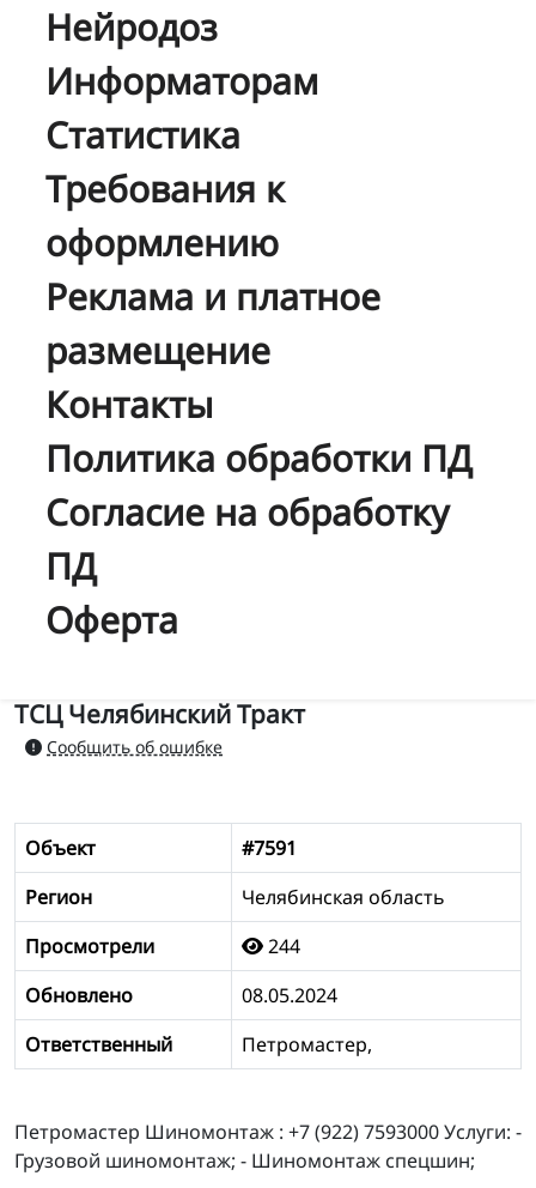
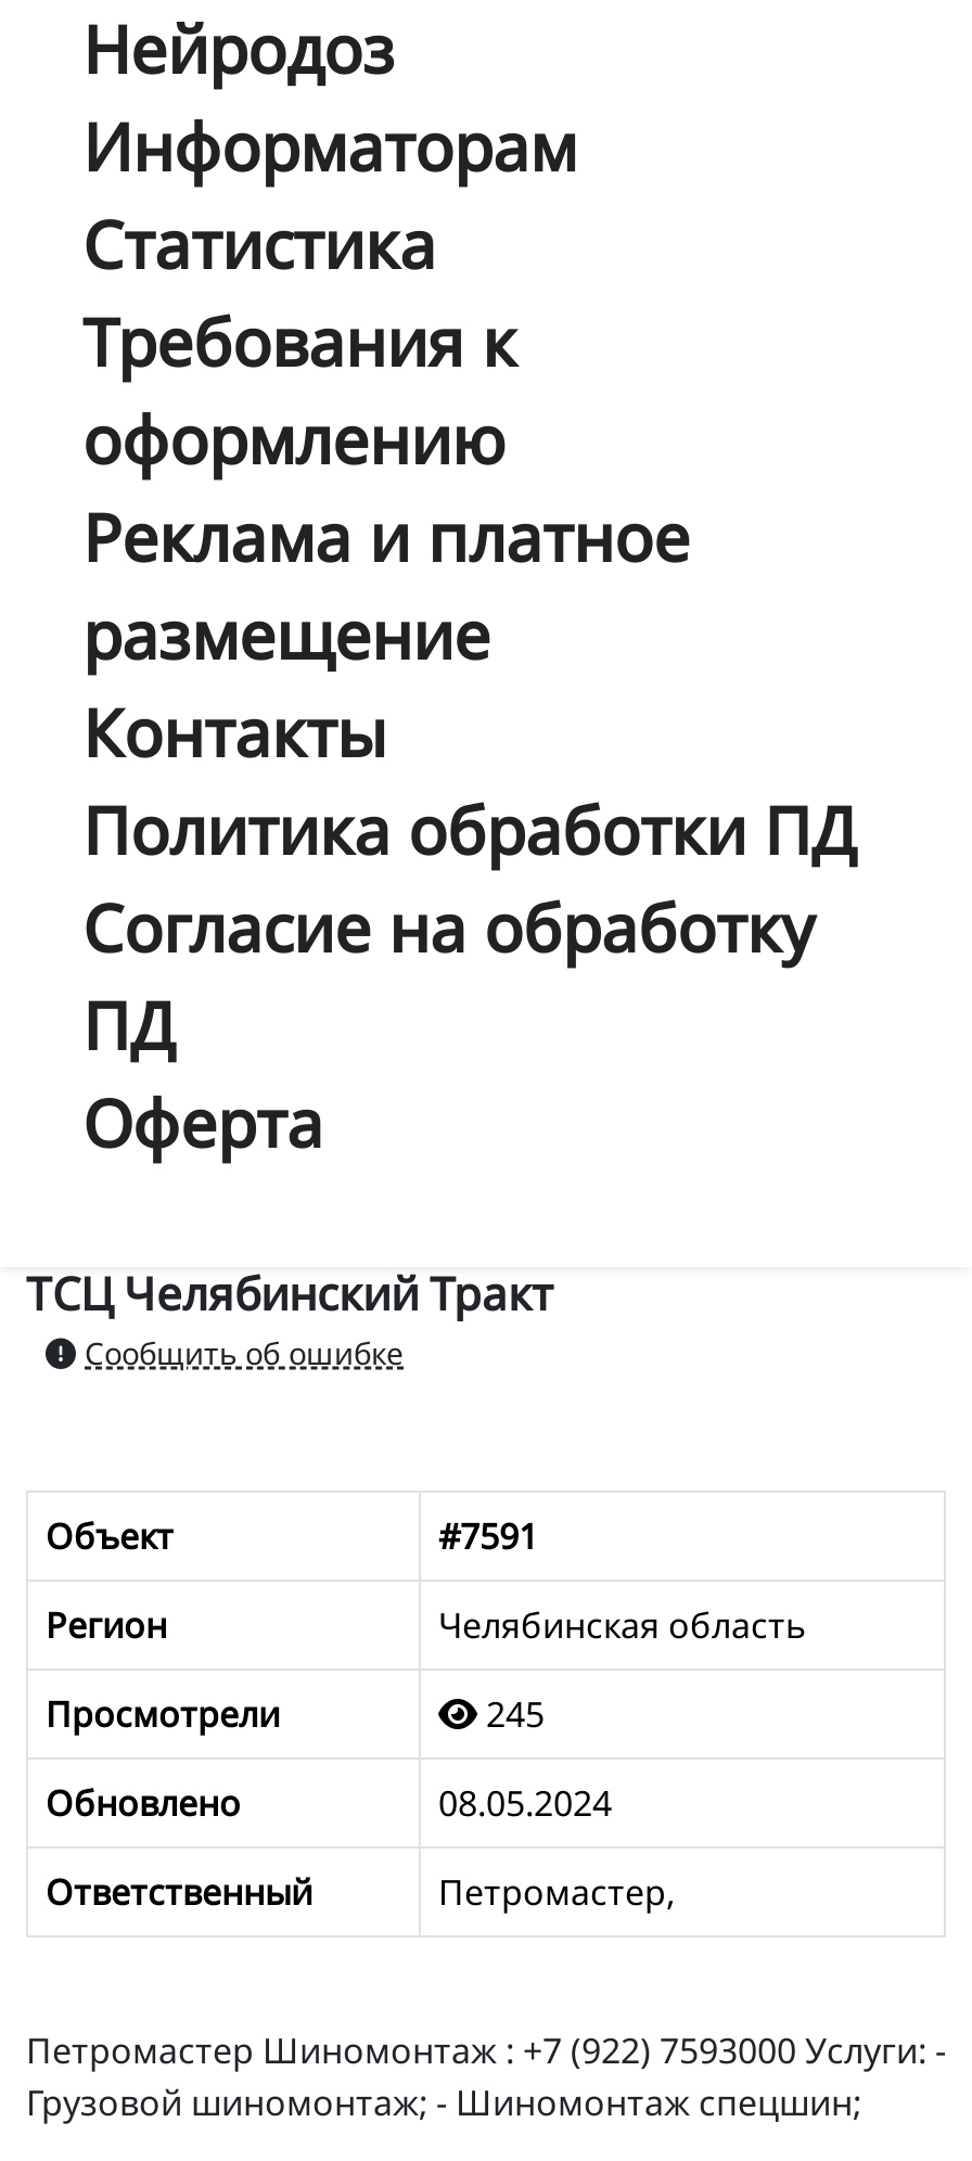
[263,933,300,959] 244 -> [477,1690,545,1738] 245

